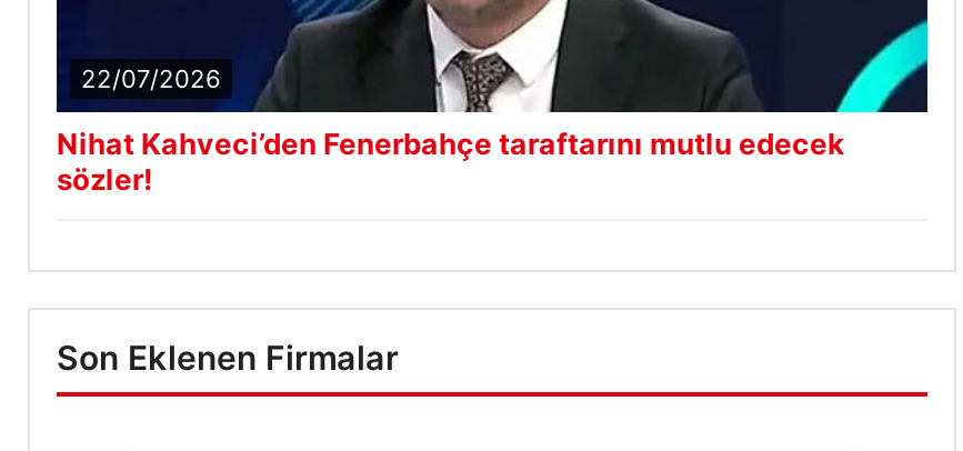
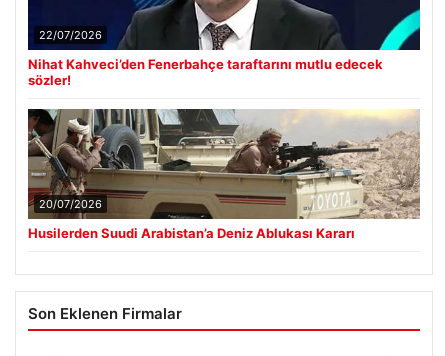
none -> [27,108,421,241] [image] | 20/07/2026 | Husilerden Suudi Arabistan’a Deniz Ablukası Kararı

